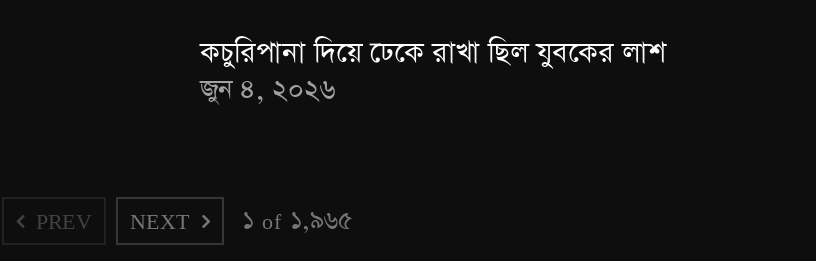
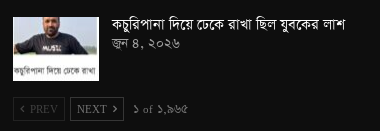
none -> [12,16,100,82] [image]

